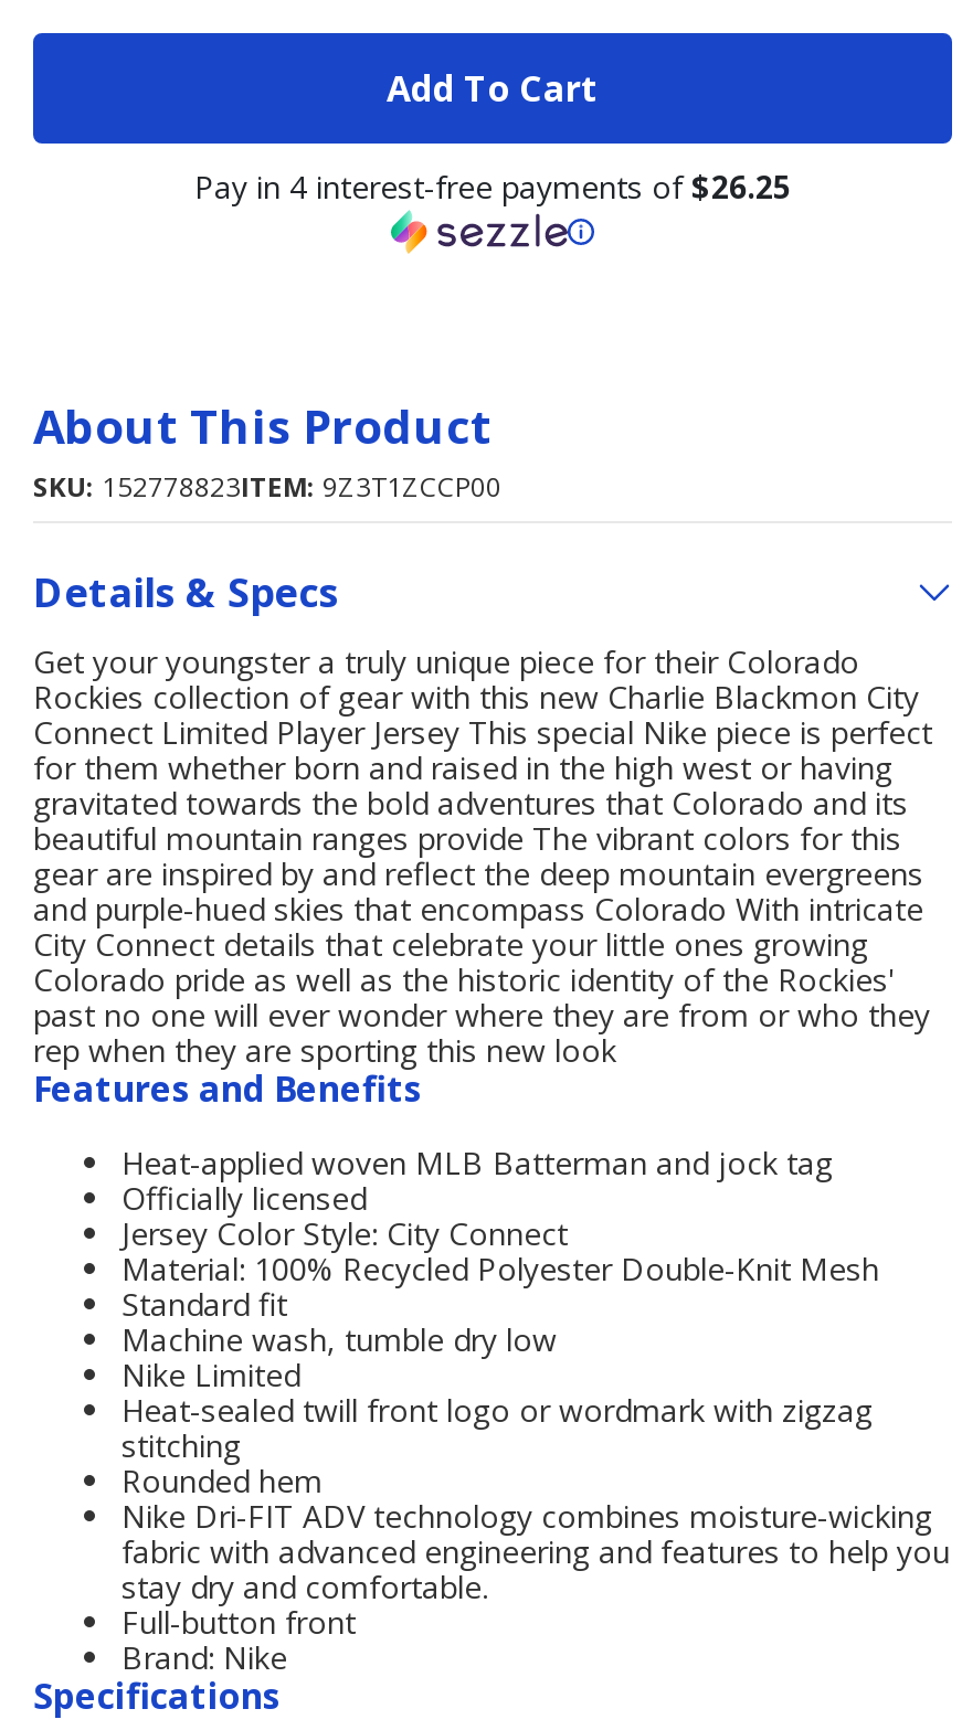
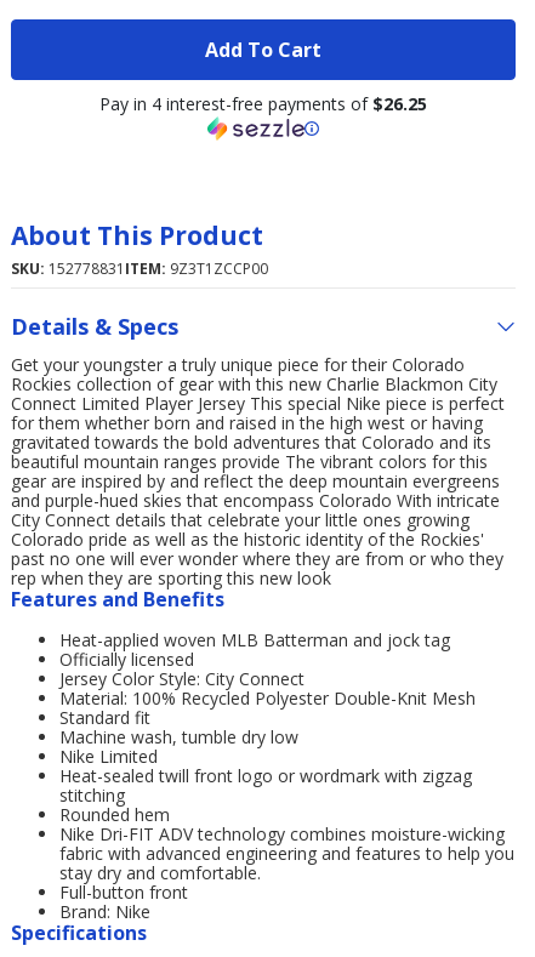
[33,468,501,506] SKU: 152778823ITEM: 9Z3T1ZCCP00 -> [11,258,268,279] SKU: 152778831ITEM: 9Z3T1ZCCP00

